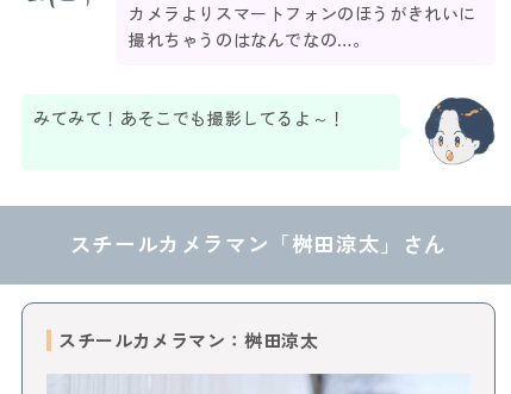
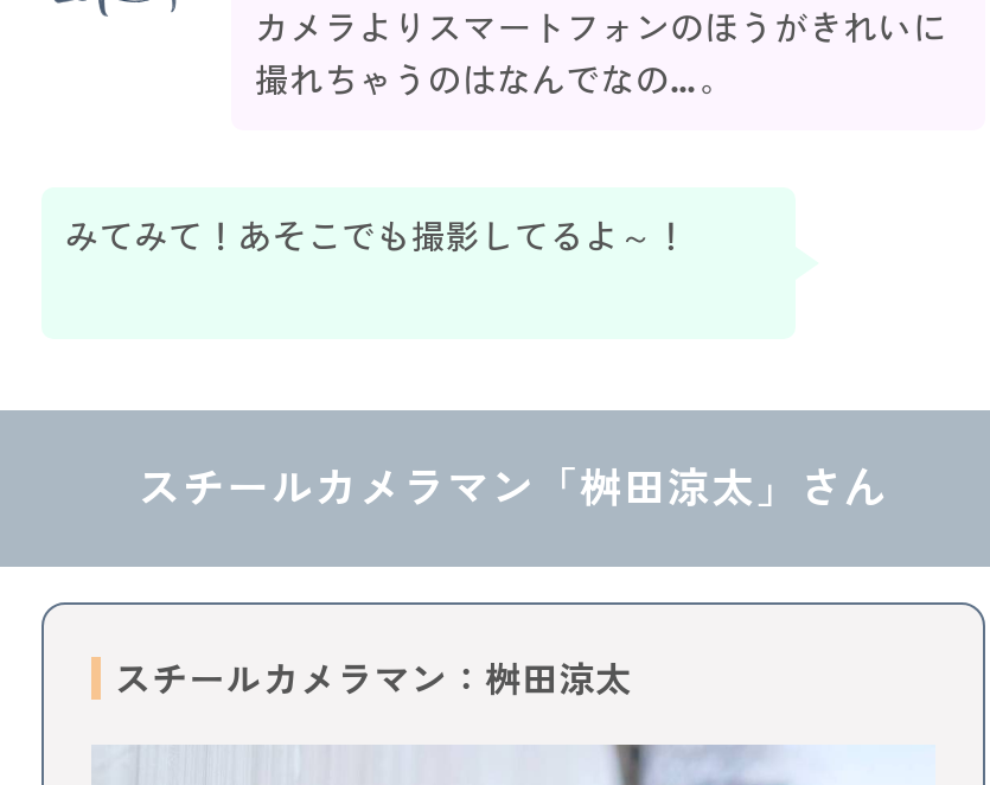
[424,96,496,165] [image] -> none

